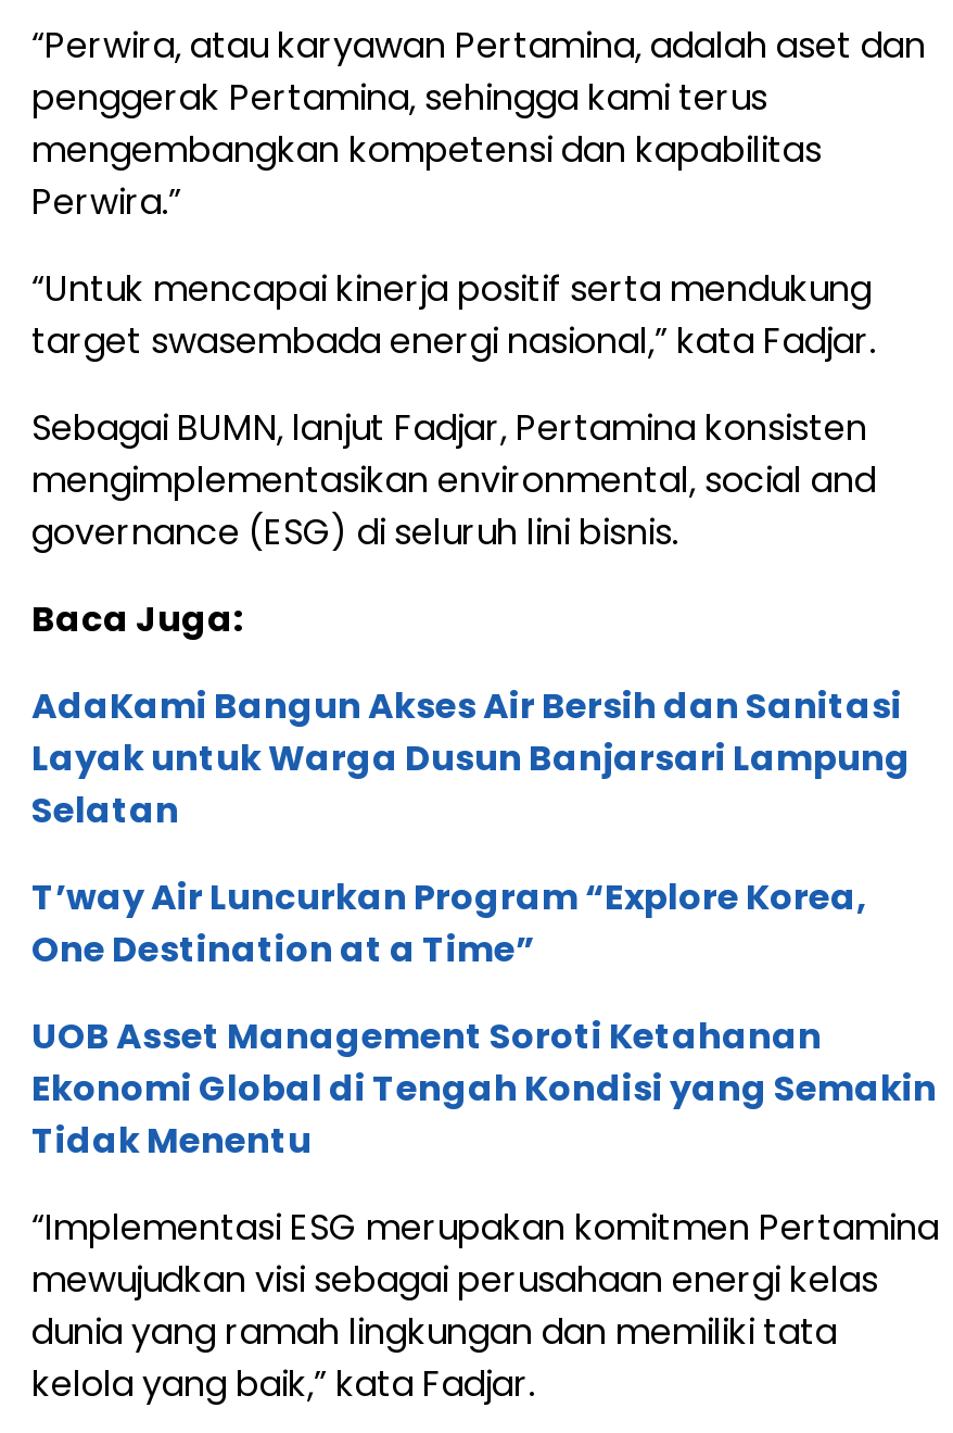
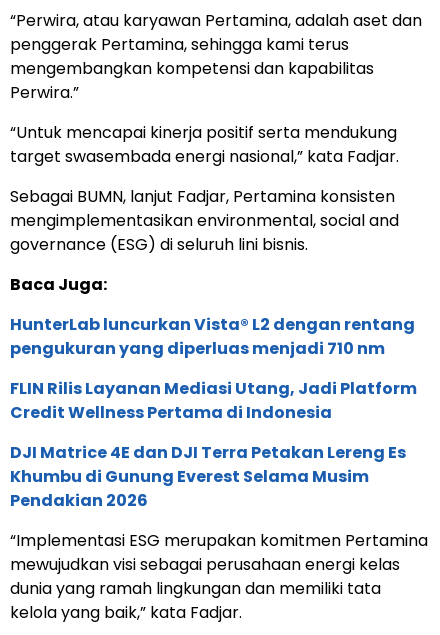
[31,682,911,836] AdaKami Bangun Akses Air Bersih dan Sanitasi | Layak untuk Warga Dusun Banjarsari Lampung | Selatan -> [10,313,415,360] HunterLab luncurkan Vista® L2 dengan rentang | pengukuran yang diperluas menjadi 710 nm
[31,873,867,975] T’way Air Luncurkan Program “Explore Korea, | One Destination at a Time” -> [10,377,417,424] FLIN Rilis Layanan Mediasi Utang, Jadi Platform | Credit Wellness Pertama di Indonesia
[31,1012,937,1167] UOB Asset Management Soroti Ketahanan | Ekonomi Global di Tengah Kondisi yang Semakin | Tidak Menentu -> [10,441,406,512] DJI Matrice 4E dan DJI Terra Petakan Lereng Es | Khumbu di Gunung Everest Selama Musim | Pendakian 2026

